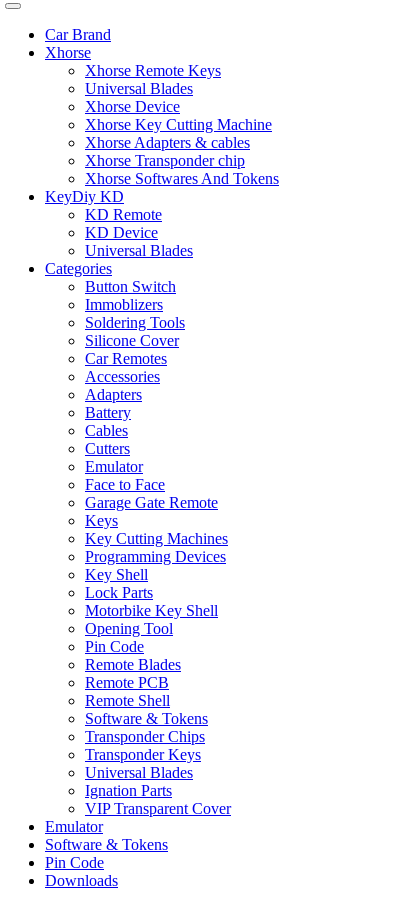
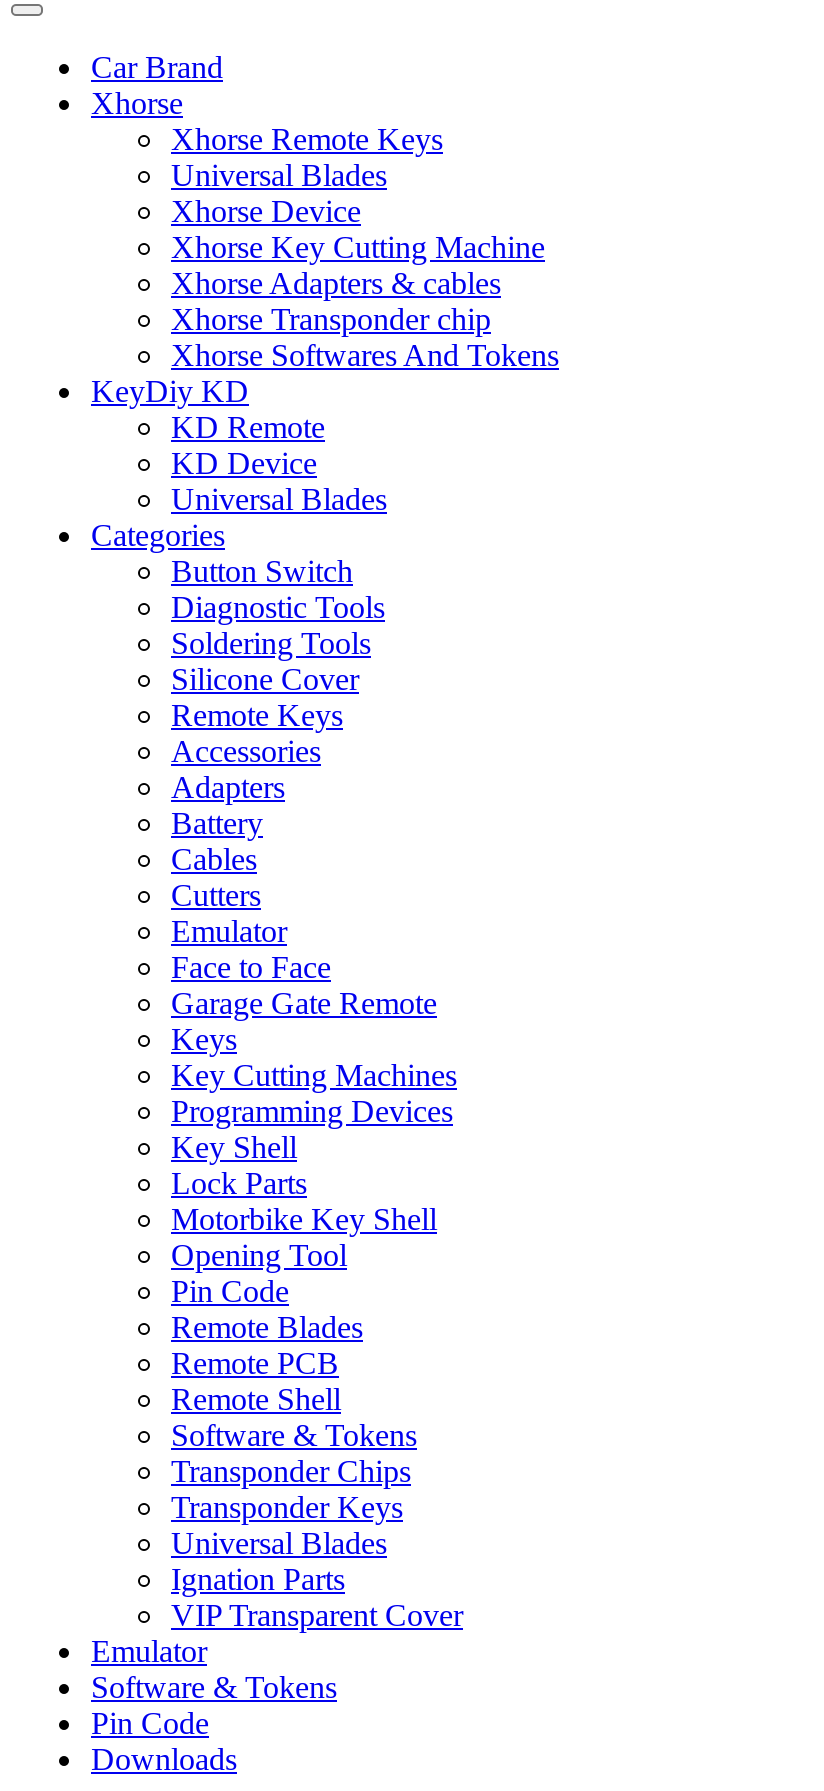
[85,296,163,313] Immoblizers -> [171,590,385,624] Diagnostic Tools
[85,350,167,367] Car Remotes -> [171,698,343,732] Remote Keys

